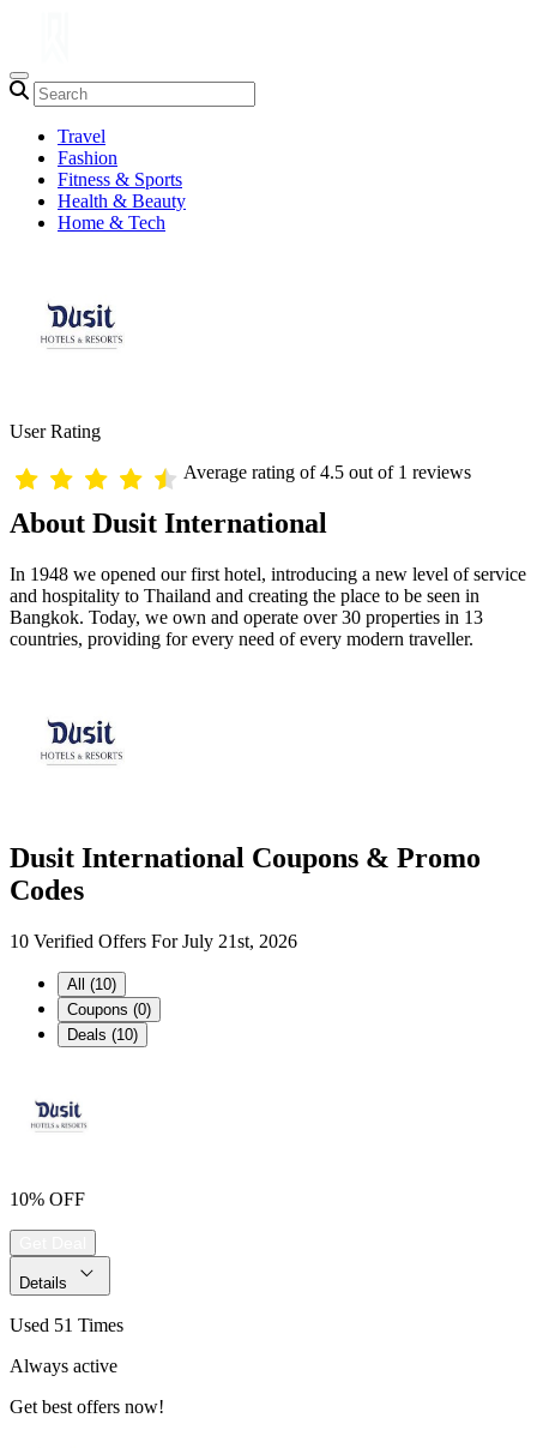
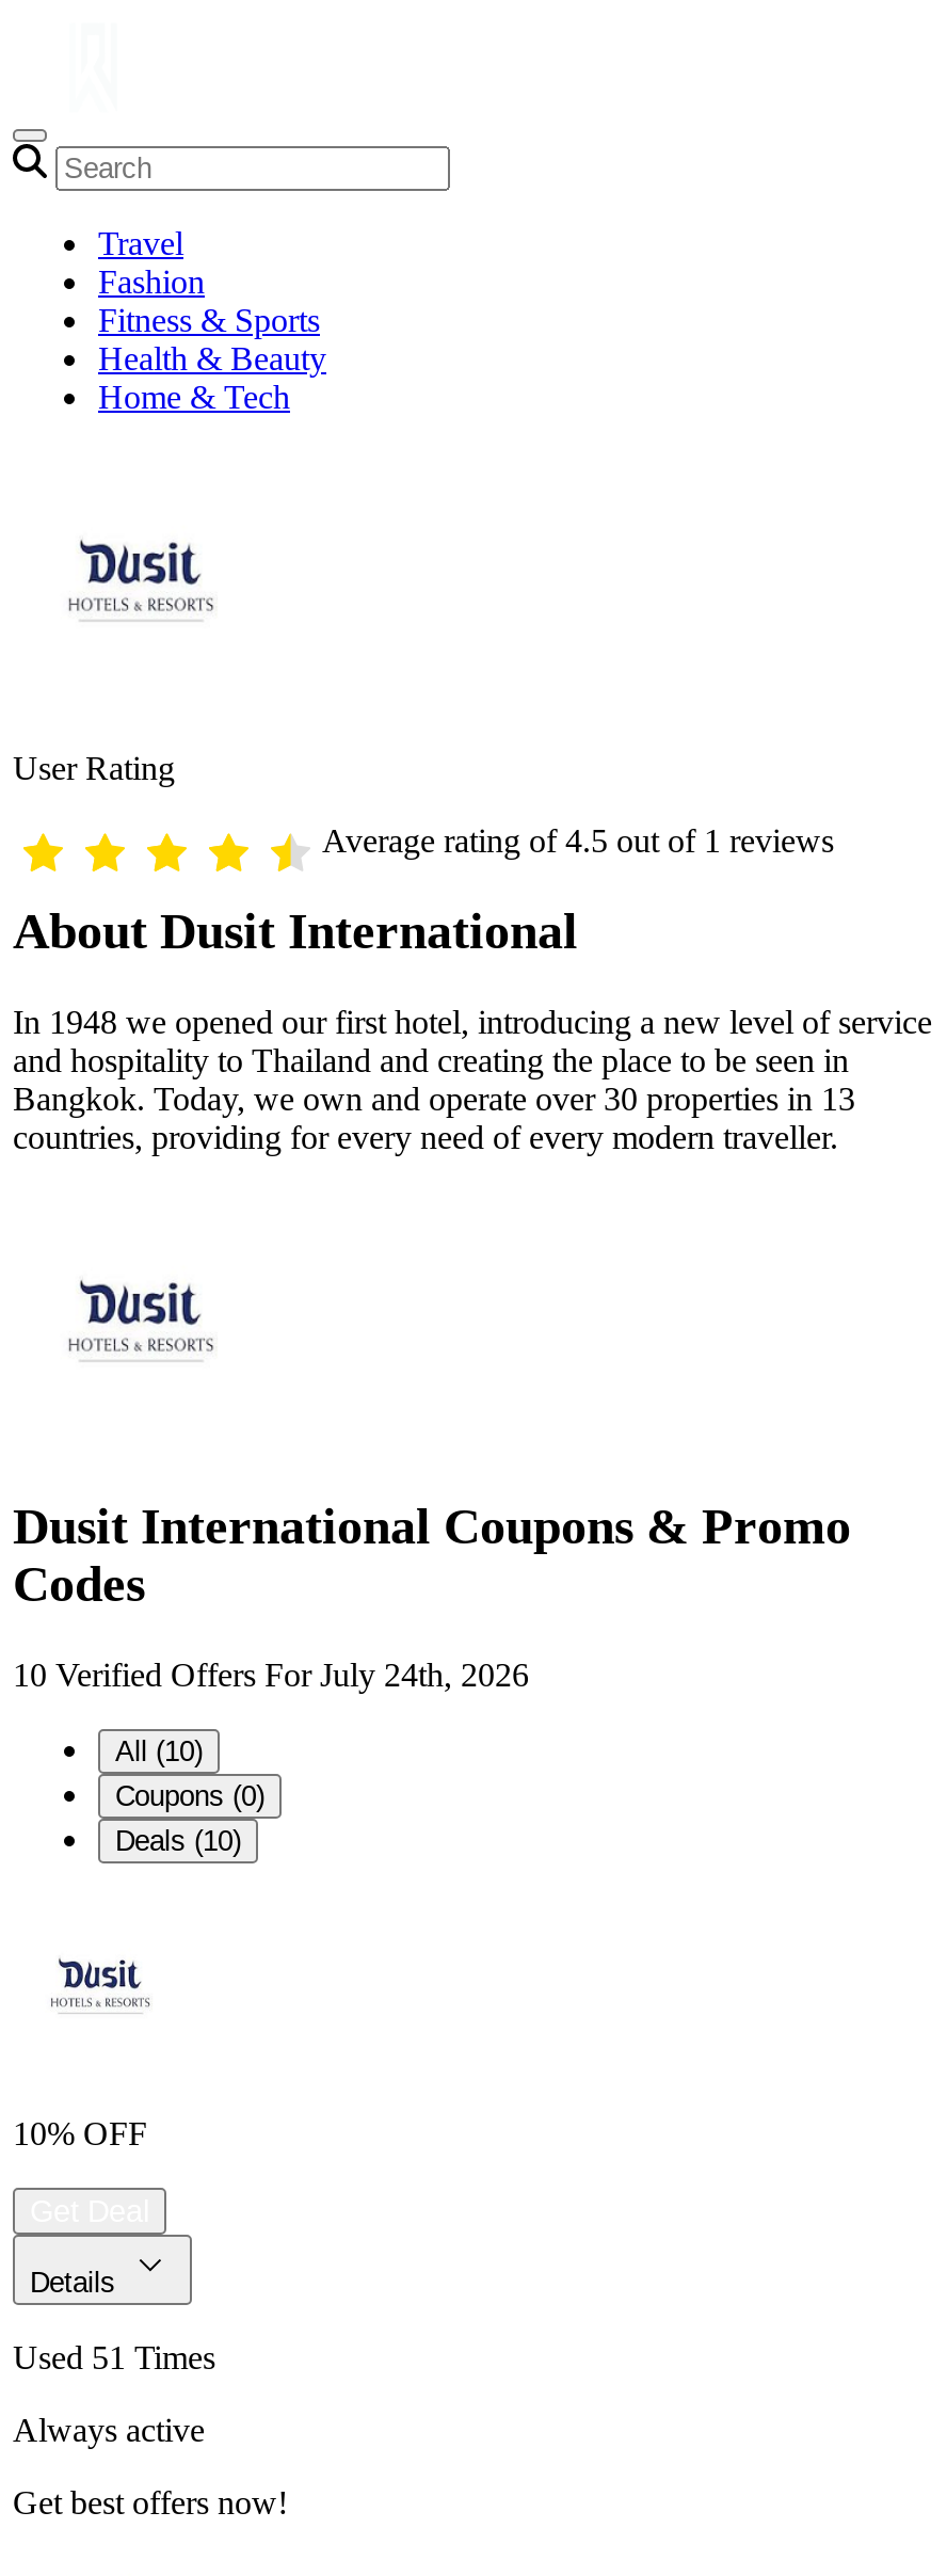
[10,930,297,951] 10 Verified Offers For July 21st, 2026 -> [13,1656,529,1692] 10 Verified Offers For July 24th, 2026

